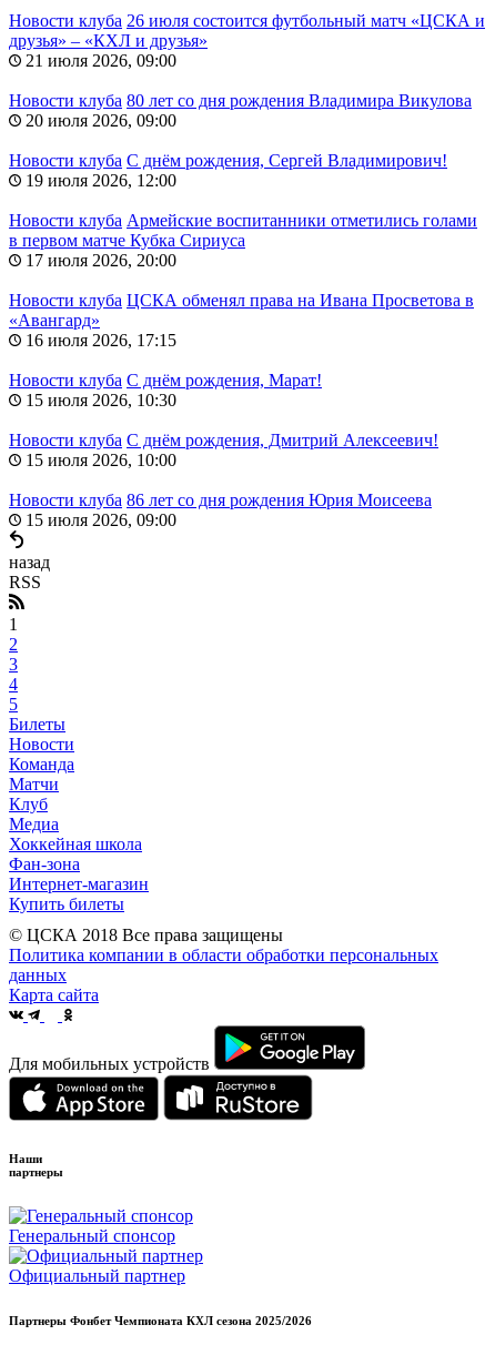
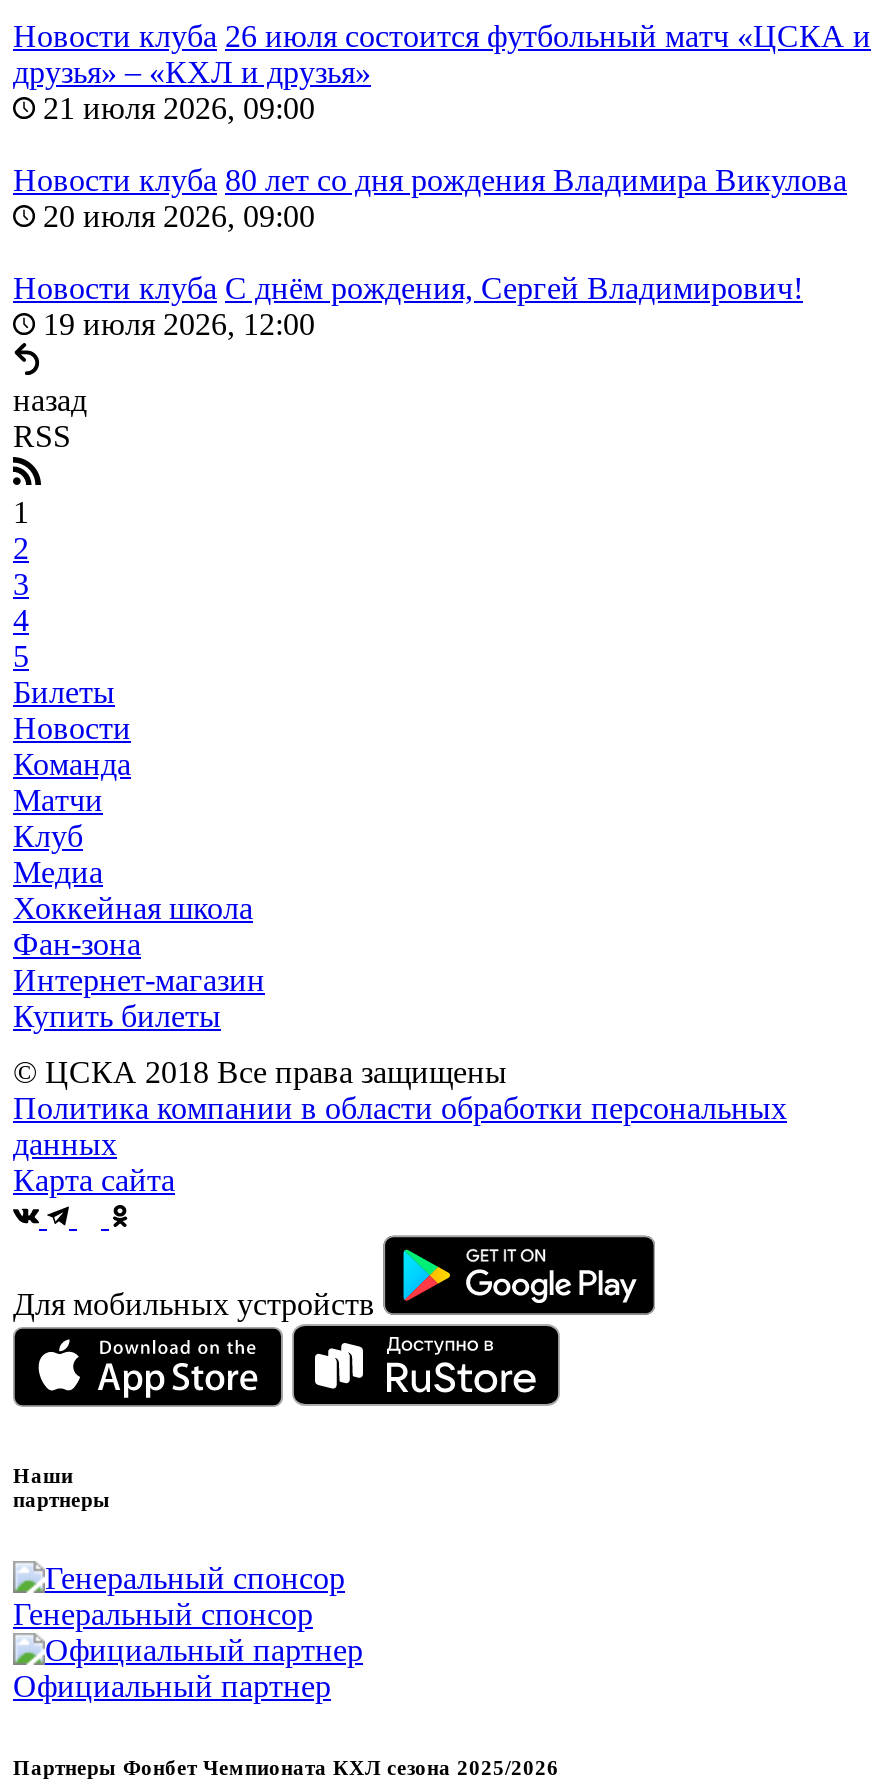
[9,210,477,529] Новости клуба Армейские воспитанники отметились голами | в первом матче Кубка Сириуса | 17 июля 2026, 20:00 | Новости клуба ЦСКА обменял права на Ивана Просветова в | «Авангард» | 16 июля 2026, 17:15 | Новости клуба С днём рождения, Марат! | 15 июля 2026, 10:30 | Новости клуба С днём рождения, Дмитрий Алексеевич! | 15 июля 2026, 10:00 | Новости клуба 86 лет со дня рождения Юрия Моисеева | 15 июля 2026, 09:00 -> none

